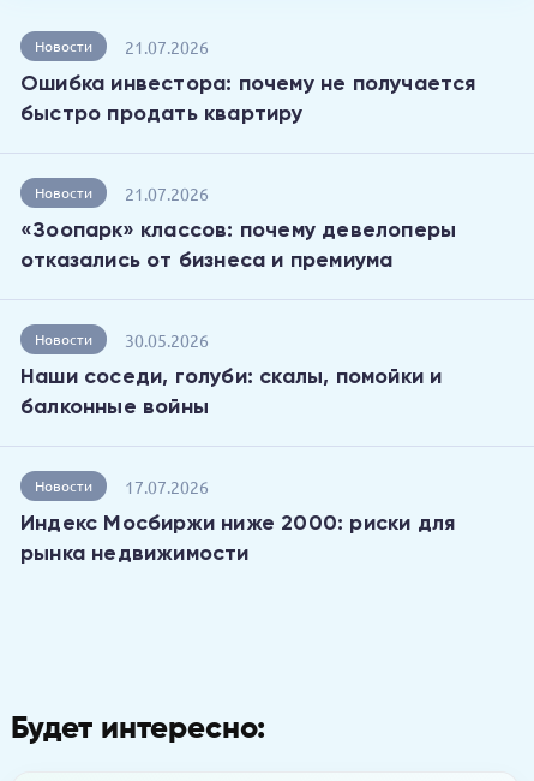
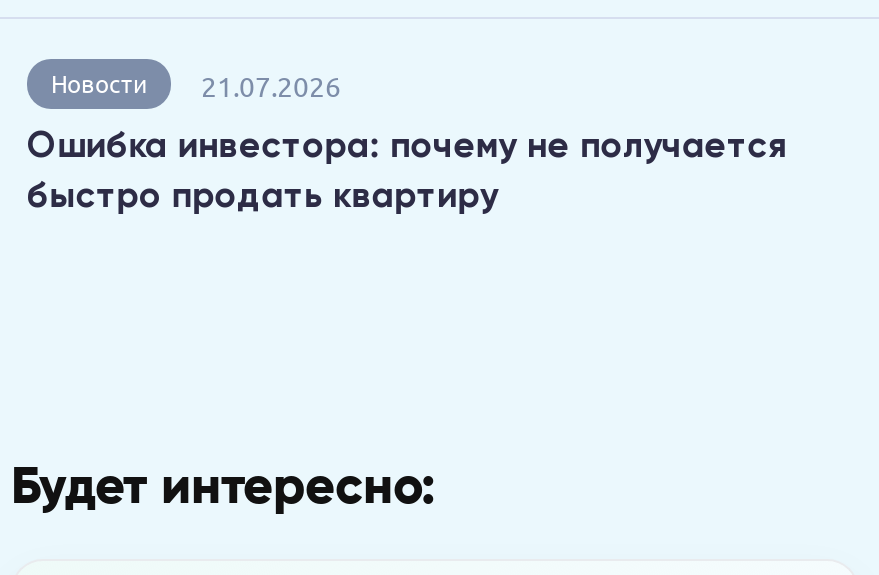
[20,182,456,566] Новости | 21.07.2026 | «Зоопарк» классов: почему девелоперы | отказались от бизнеса и премиума | Новости | 30.05.2026 | Наши соседи, голуби: скалы, помойки и | балконные войны | Новости | 17.07.2026 | Индекс Мосбиржи ниже 2000: риски для | рынка недвижимости -> none

